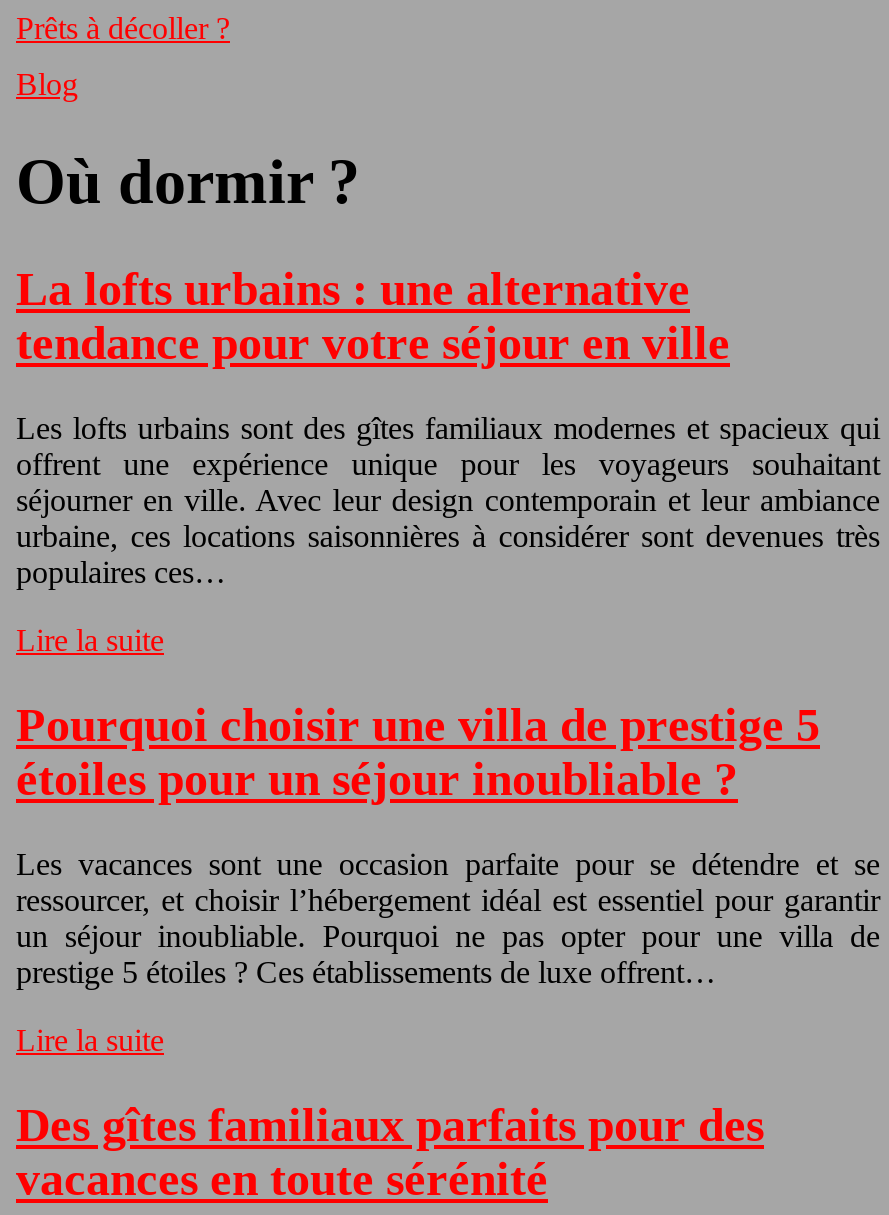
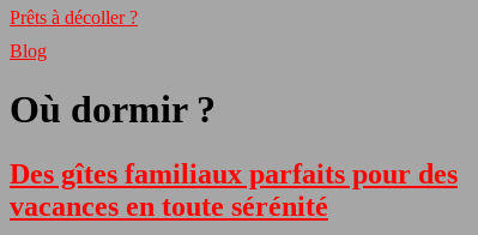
[16,263,880,1056] La lofts urbains : une alternative | tendance pour votre séjour en ville | Les lofts urbains sont des gîtes familiaux modernes et spacieux qui | offrent une expérience unique pour les voyageurs souhaitant | séjourner en ville. Avec leur design contemporain et leur ambiance | urbaine, ces locations saisonnières à considérer sont devenues très | populaires ces… | Lire la suite | Pourquoi choisir une villa de prestige 5 | étoiles pour un séjour inoubliable ? | Les vacances sont une occasion parfaite pour se détendre et se | ressourcer, et choisir l’hébergement idéal est essentiel pour garantir | un séjour inoubliable. Pourquoi ne pas opter pour une villa de | prestige 5 étoiles ? Ces établissements de luxe offrent… | Lire la suite -> none

